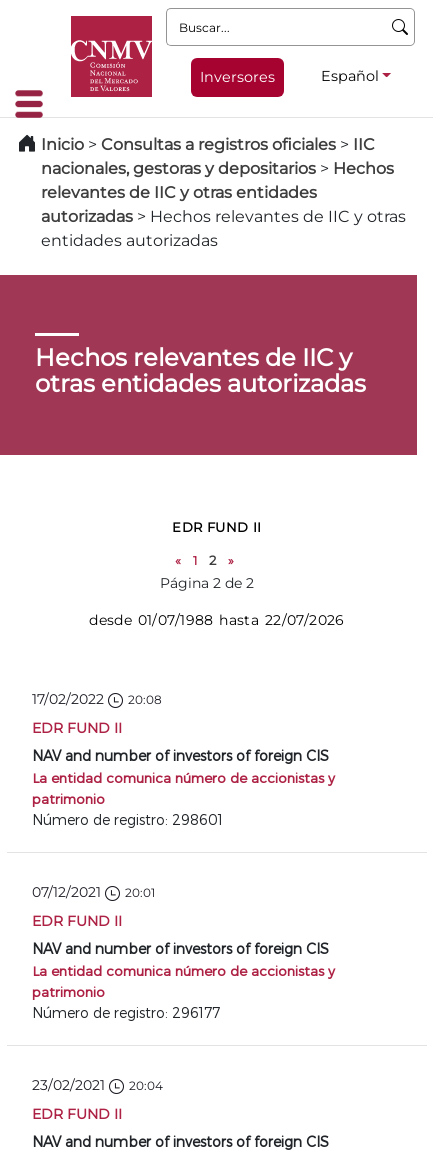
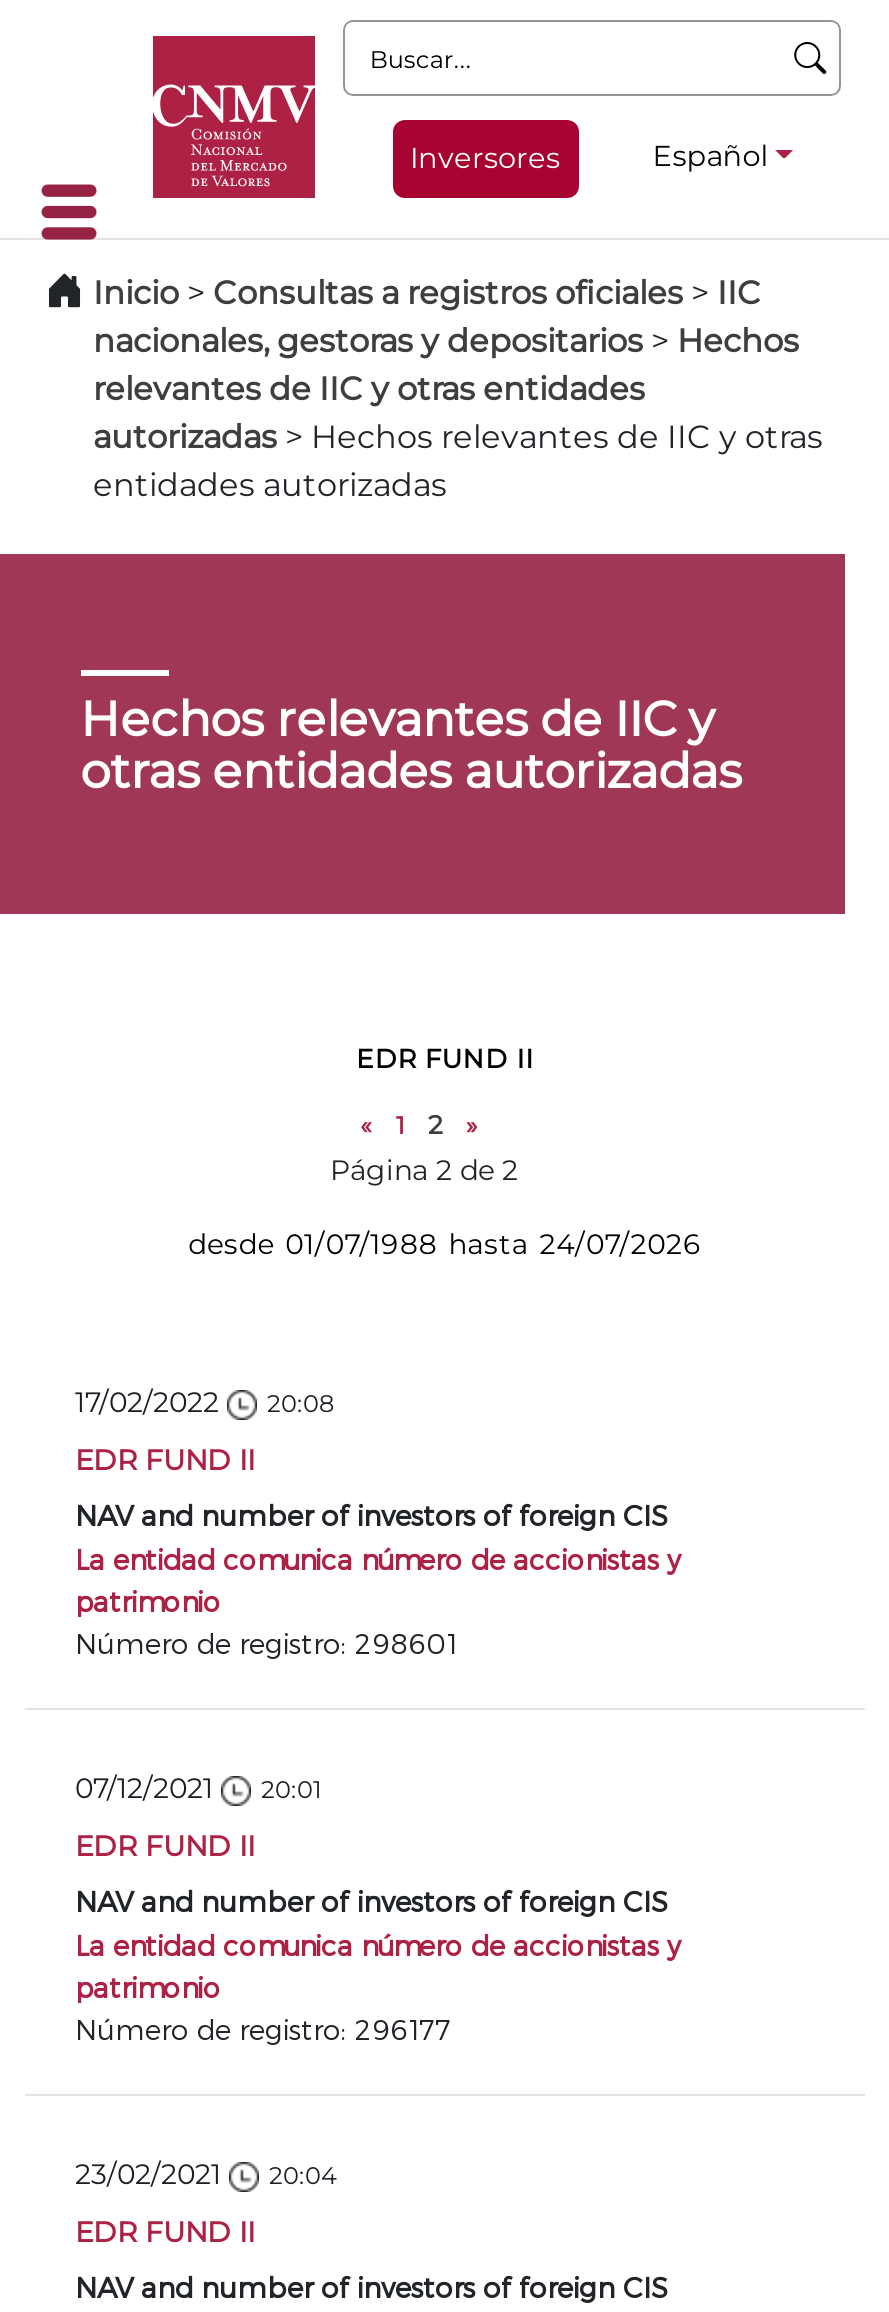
[89,611,345,629] desde 01/07/1988 hasta 22/07/2026 -> [188,1226,702,1262] desde 01/07/1988 hasta 24/07/2026

